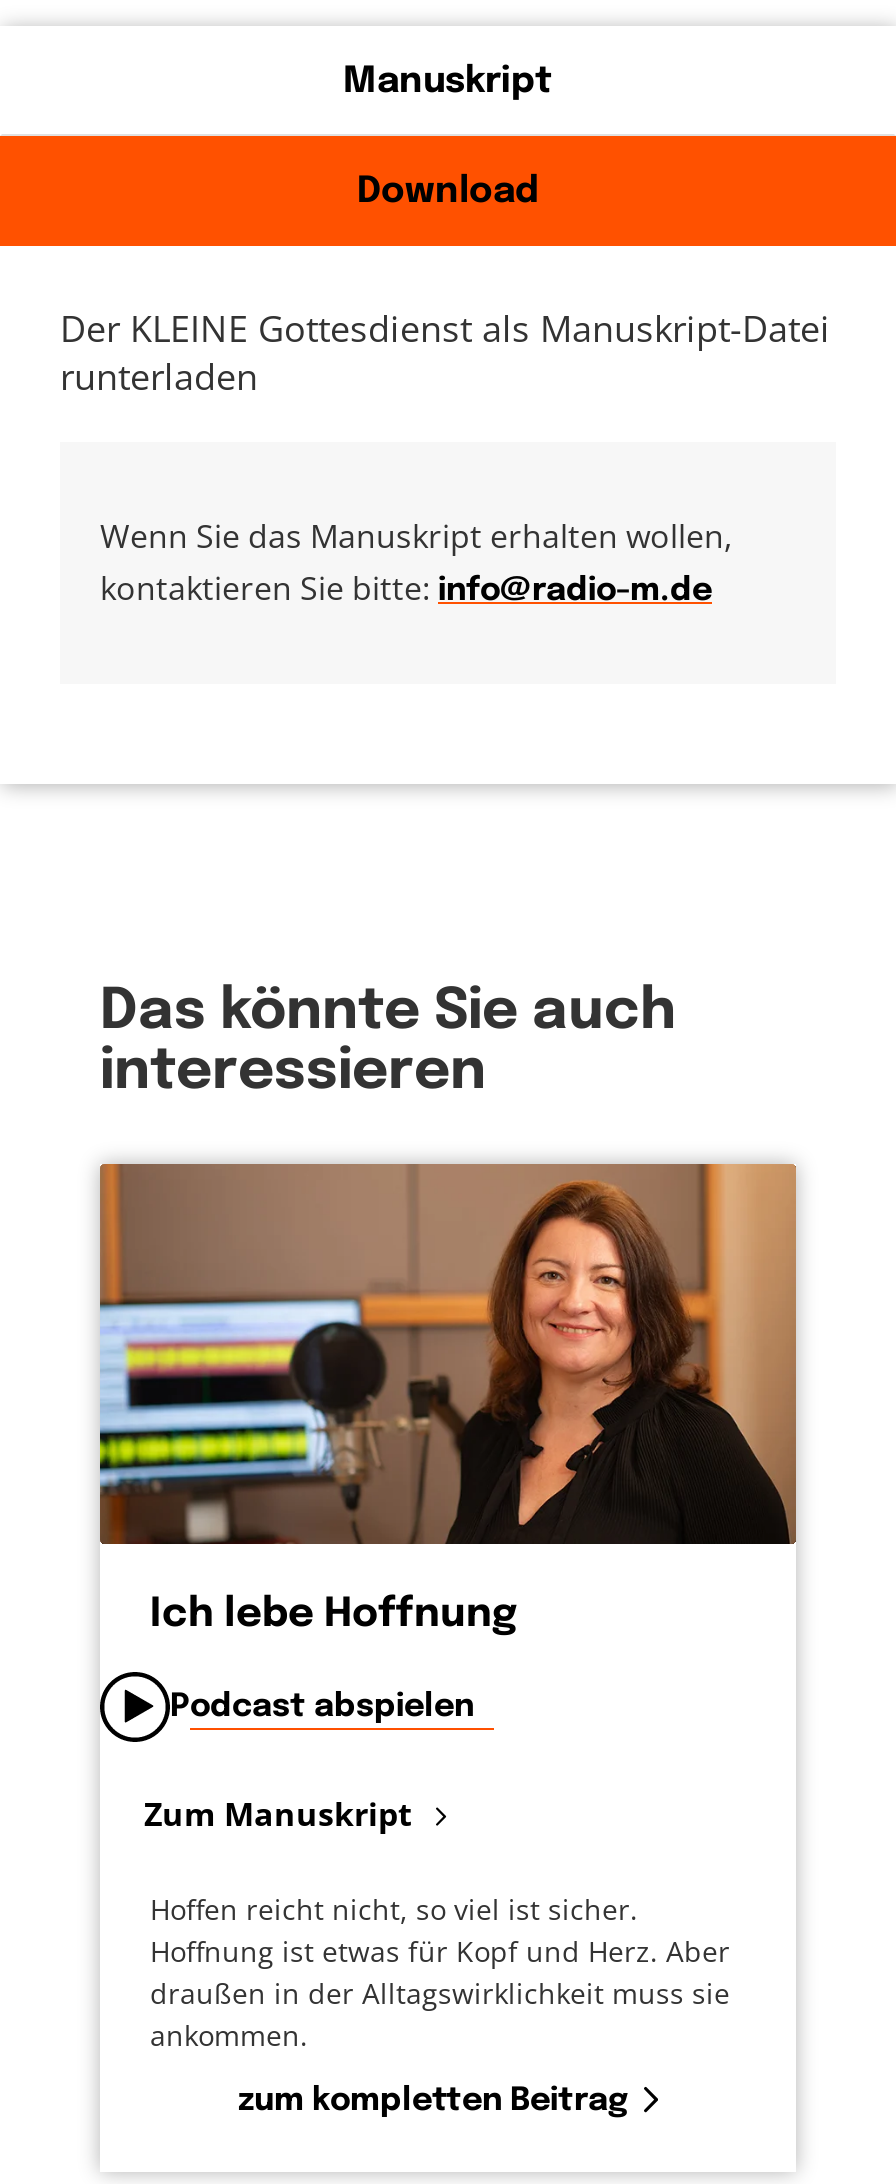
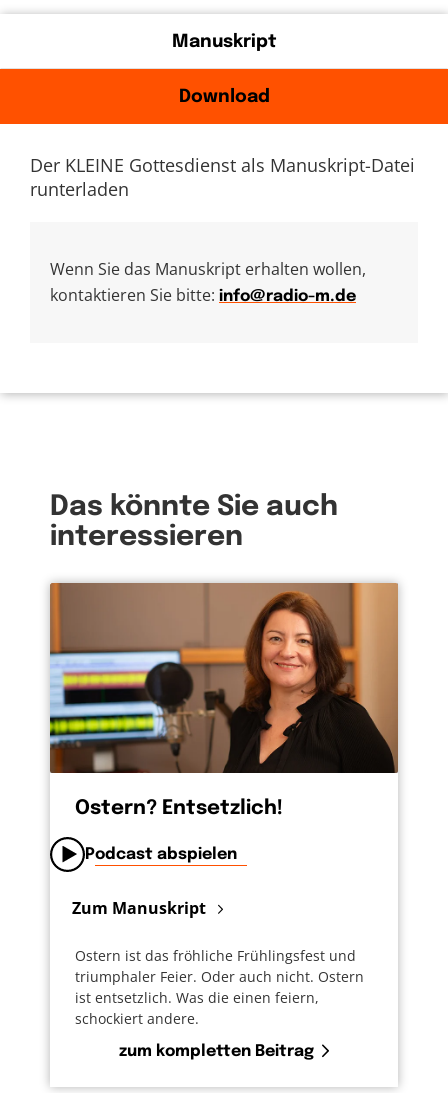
[150,1595,518,1637] Ich lebe Hoffnung -> [75,798,283,819] Ostern? Entsetzlich!
[150,1891,730,2055] Hoffen reicht nicht, so viel ist sicher. | Hoffnung ist etwas für Kopf und Herz. Aber | draußen in der Alltagswirklichkeit muss sie | ankommen. -> [75,946,364,1028] Ostern ist das fröhliche Frühlingsfest und | triumphaler Feier. Oder auch nicht. Ostern | ist entsetzlich. Was die einen feiern, | schockiert andere.

